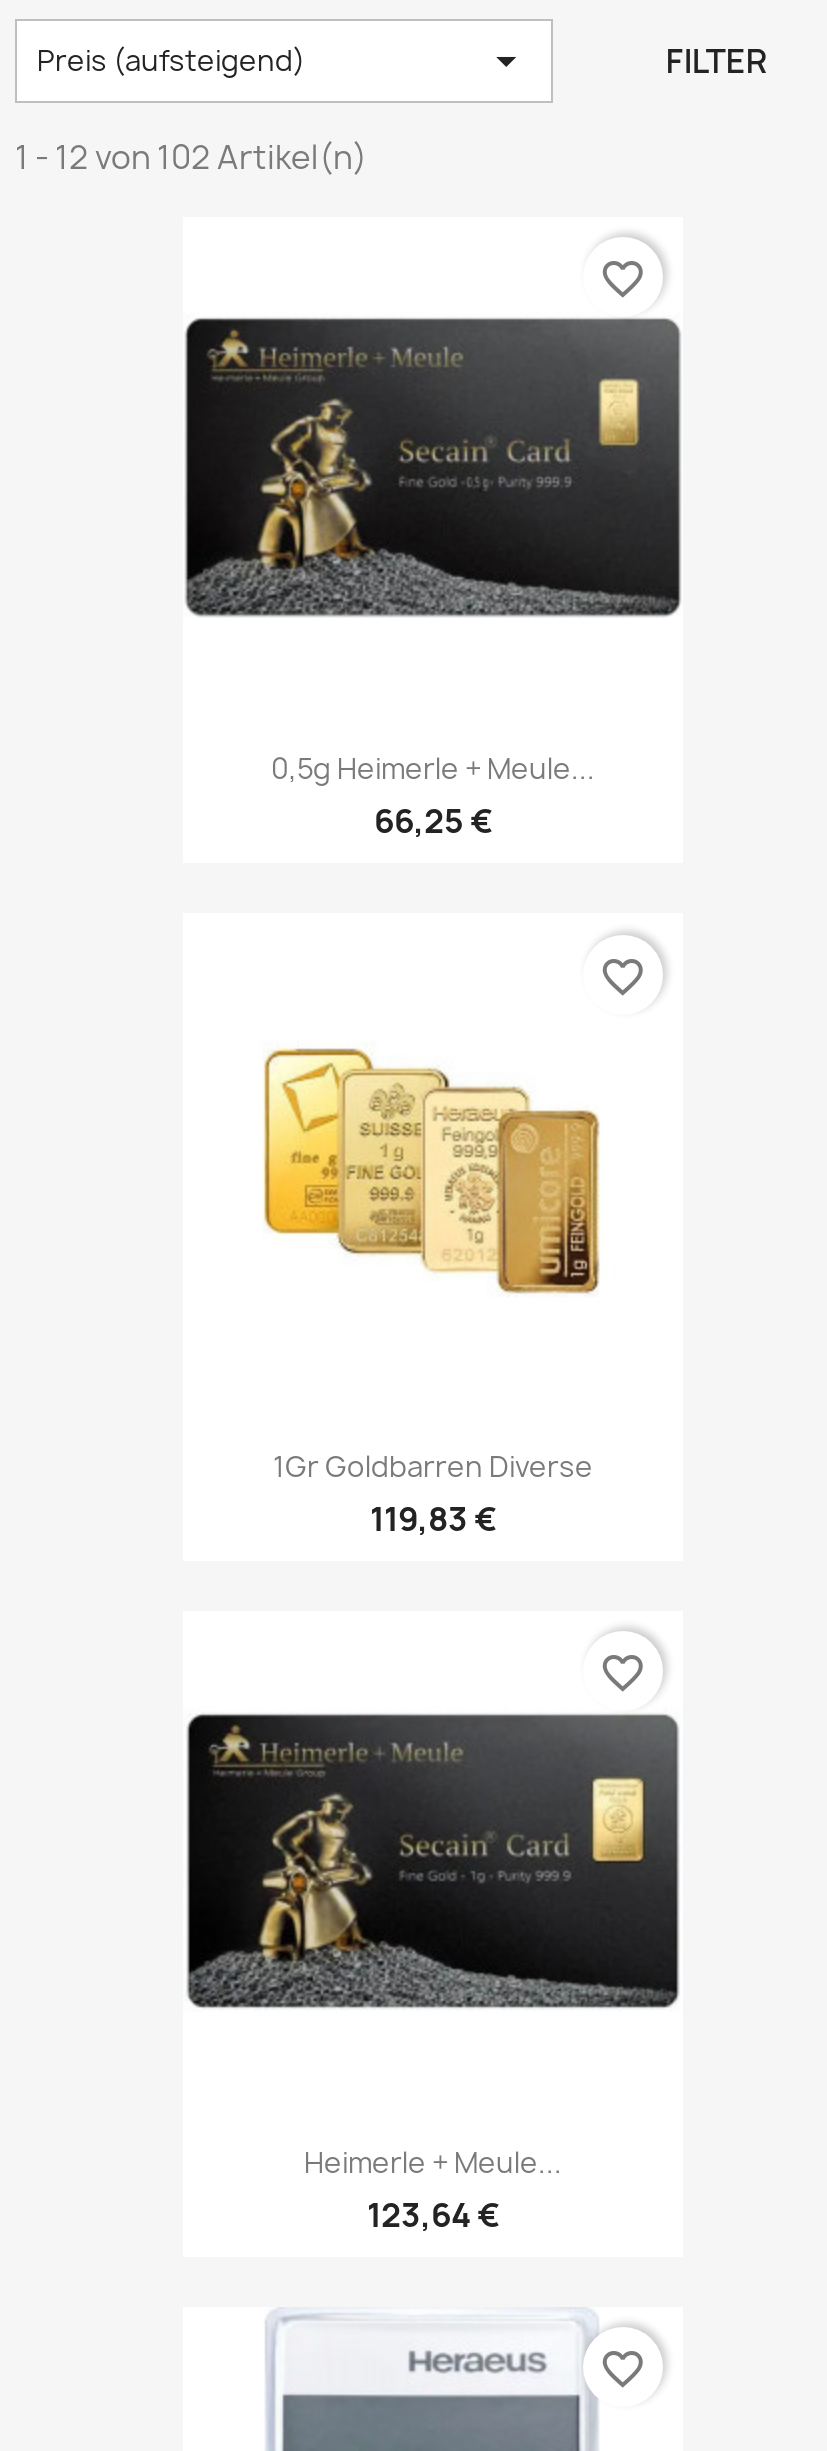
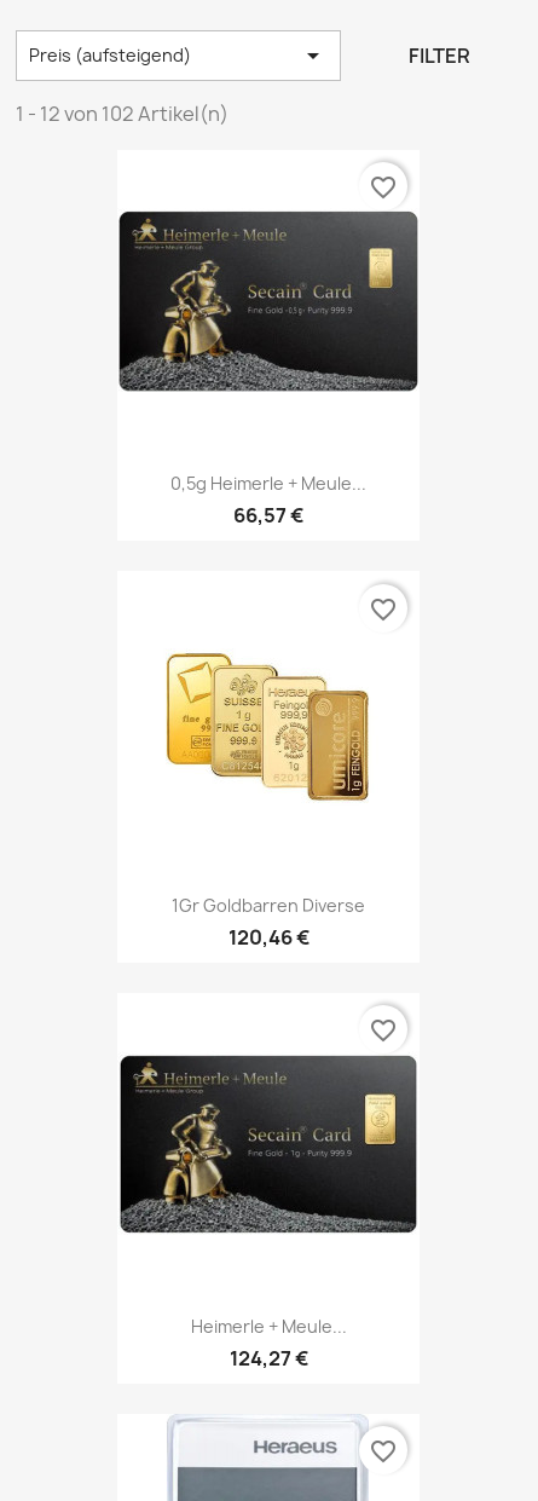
[374,799,492,843] 66,25 € -> [233,502,303,529] 66,57 €
[370,1496,496,1540] 119,83 € -> [228,924,309,950] 120,46 €
[367,2193,499,2237] 123,64 € -> [229,1345,308,1371] 124,27 €

